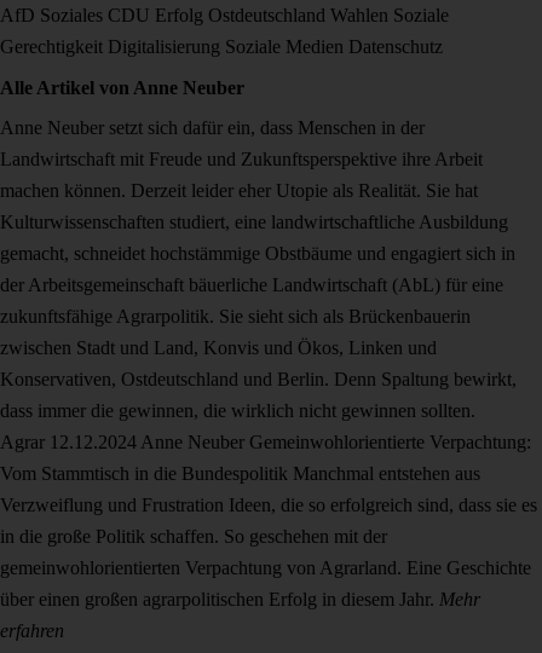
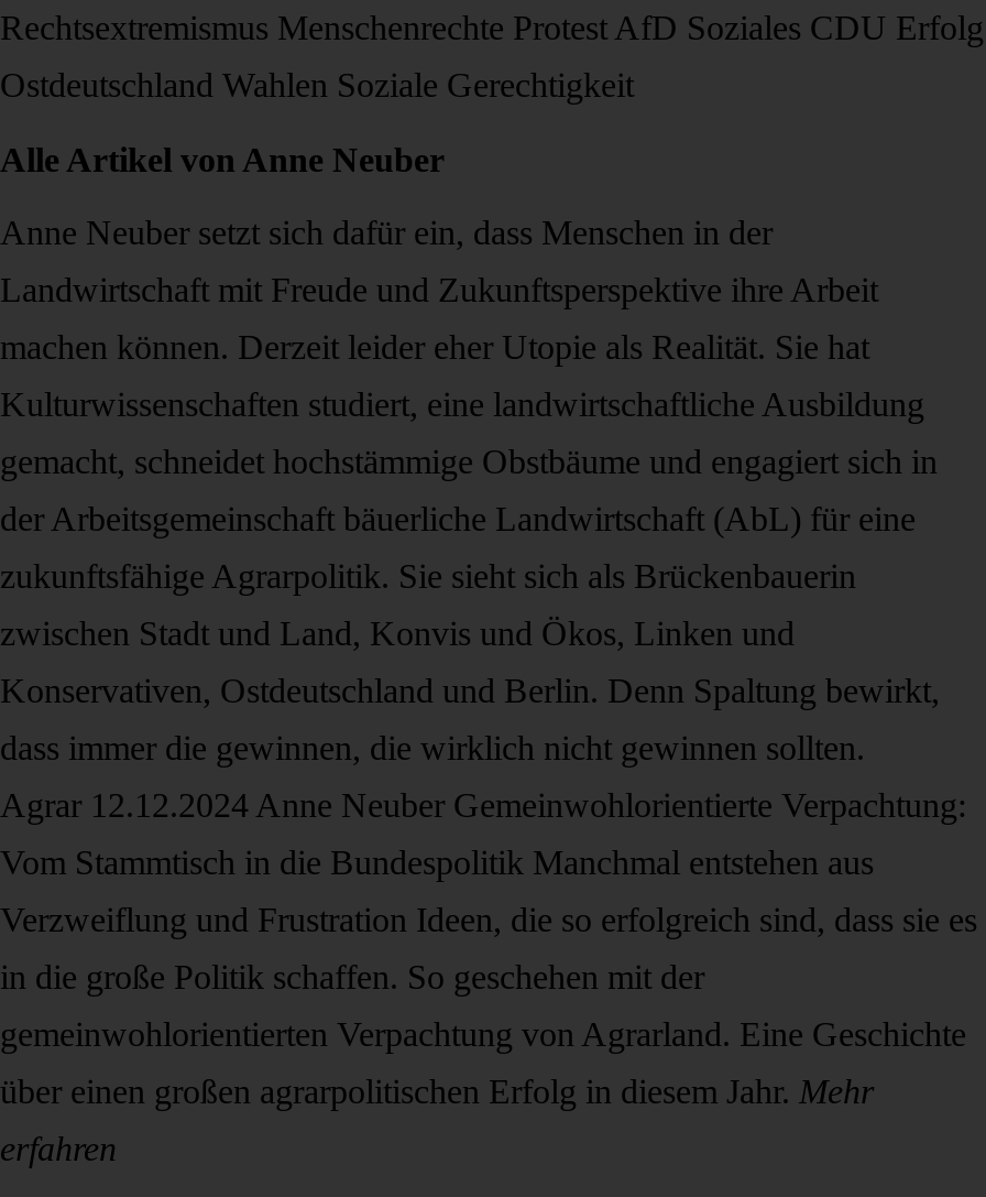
[0,5,449,25] AfD Soziales CDU Erfolg Ostdeutschland Wahlen Soziale -> [0,9,984,46] Rechtsextremismus Menschenrechte Protest AfD Soziales CDU Erfolg
[0,36,443,57] Gerechtigkeit Digitalisierung Soziale Medien Datenschutz -> [0,66,634,104] Ostdeutschland Wahlen Soziale Gerechtigkeit

